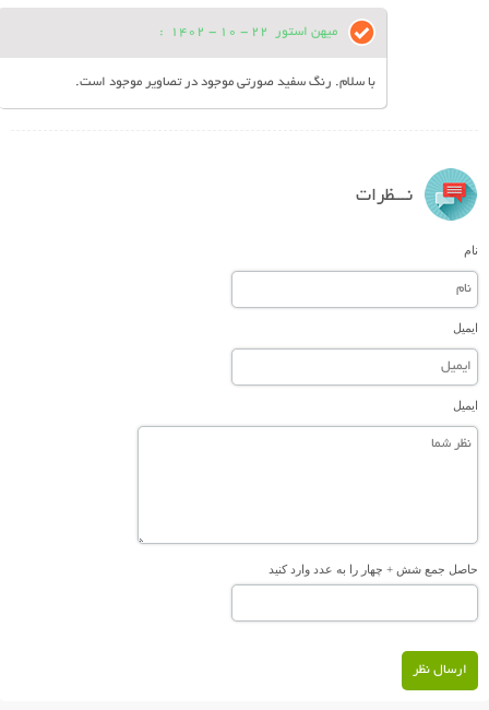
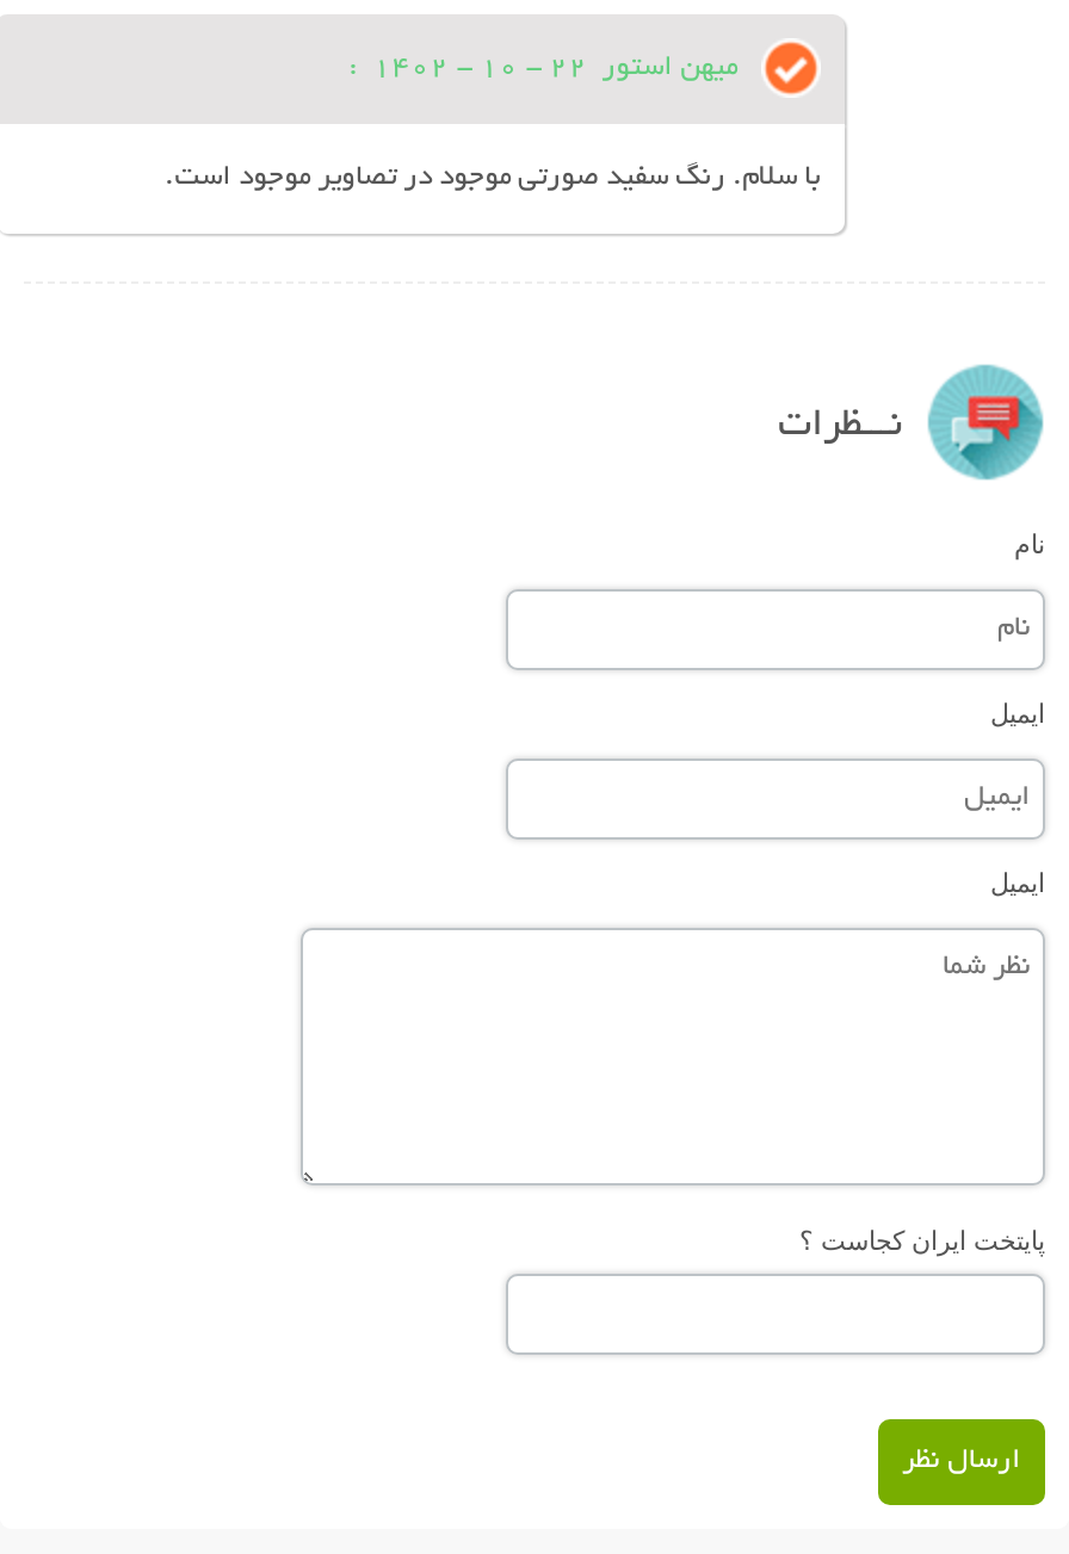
[269,562,478,575] حاصل جمع شش + چهار را به عدد وارد کنید -> [799,1225,1045,1254] پایتخت ایران کجاست ؟

